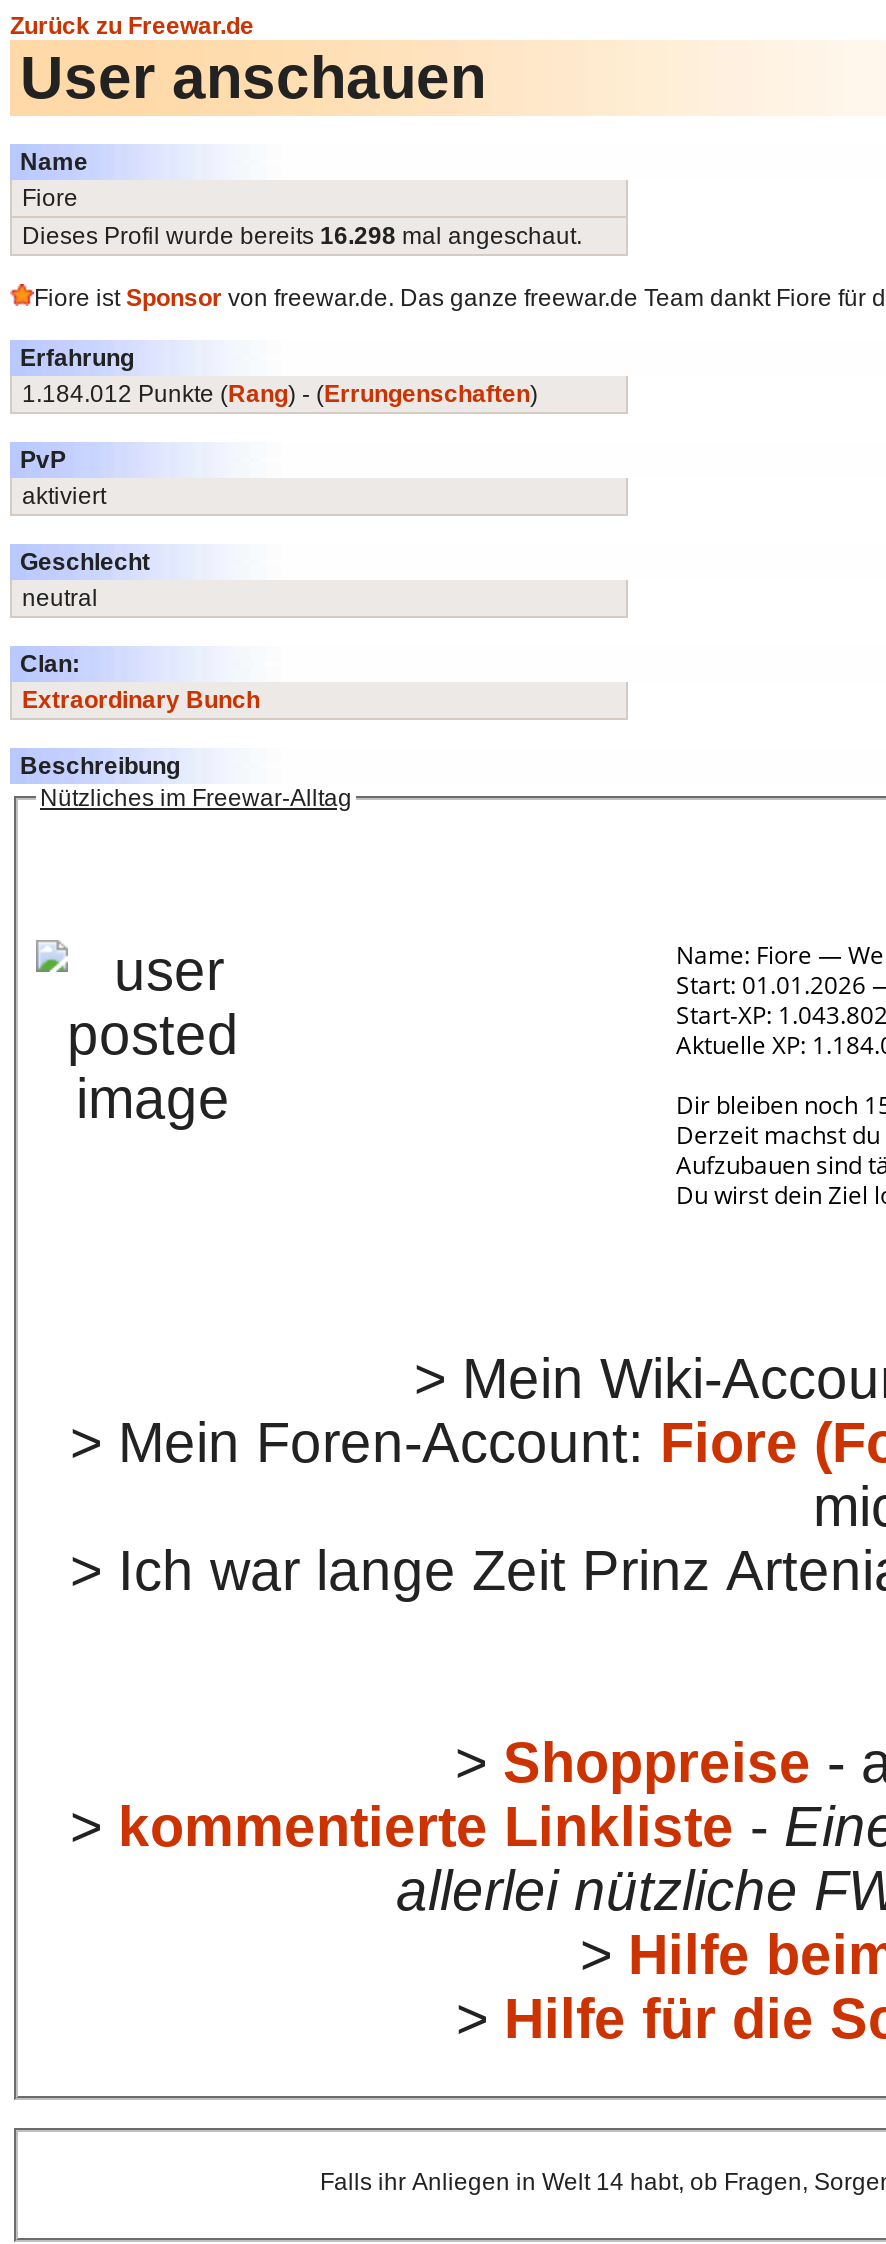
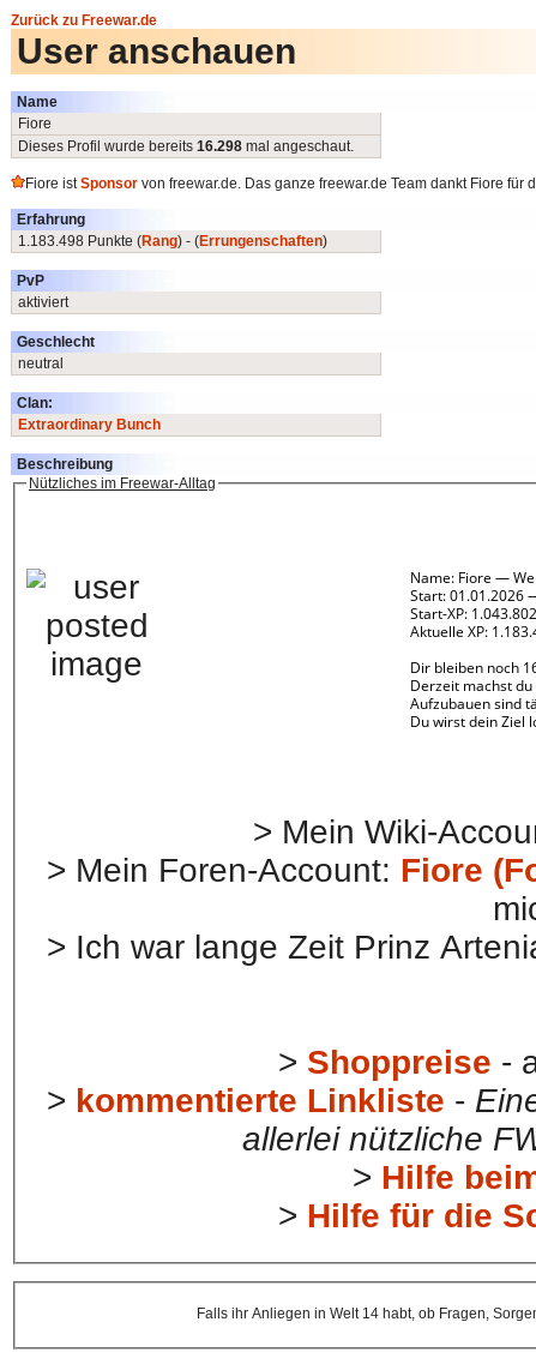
[22,380,538,408] 1.184.012 Punkte (Rang) - (Errungenschaften) -> [18,233,327,250] 1.183.498 Punkte (Rang) - (Errungenschaften)

